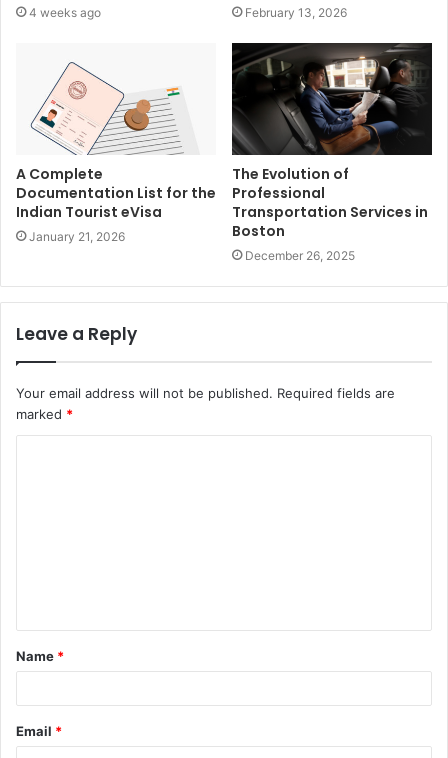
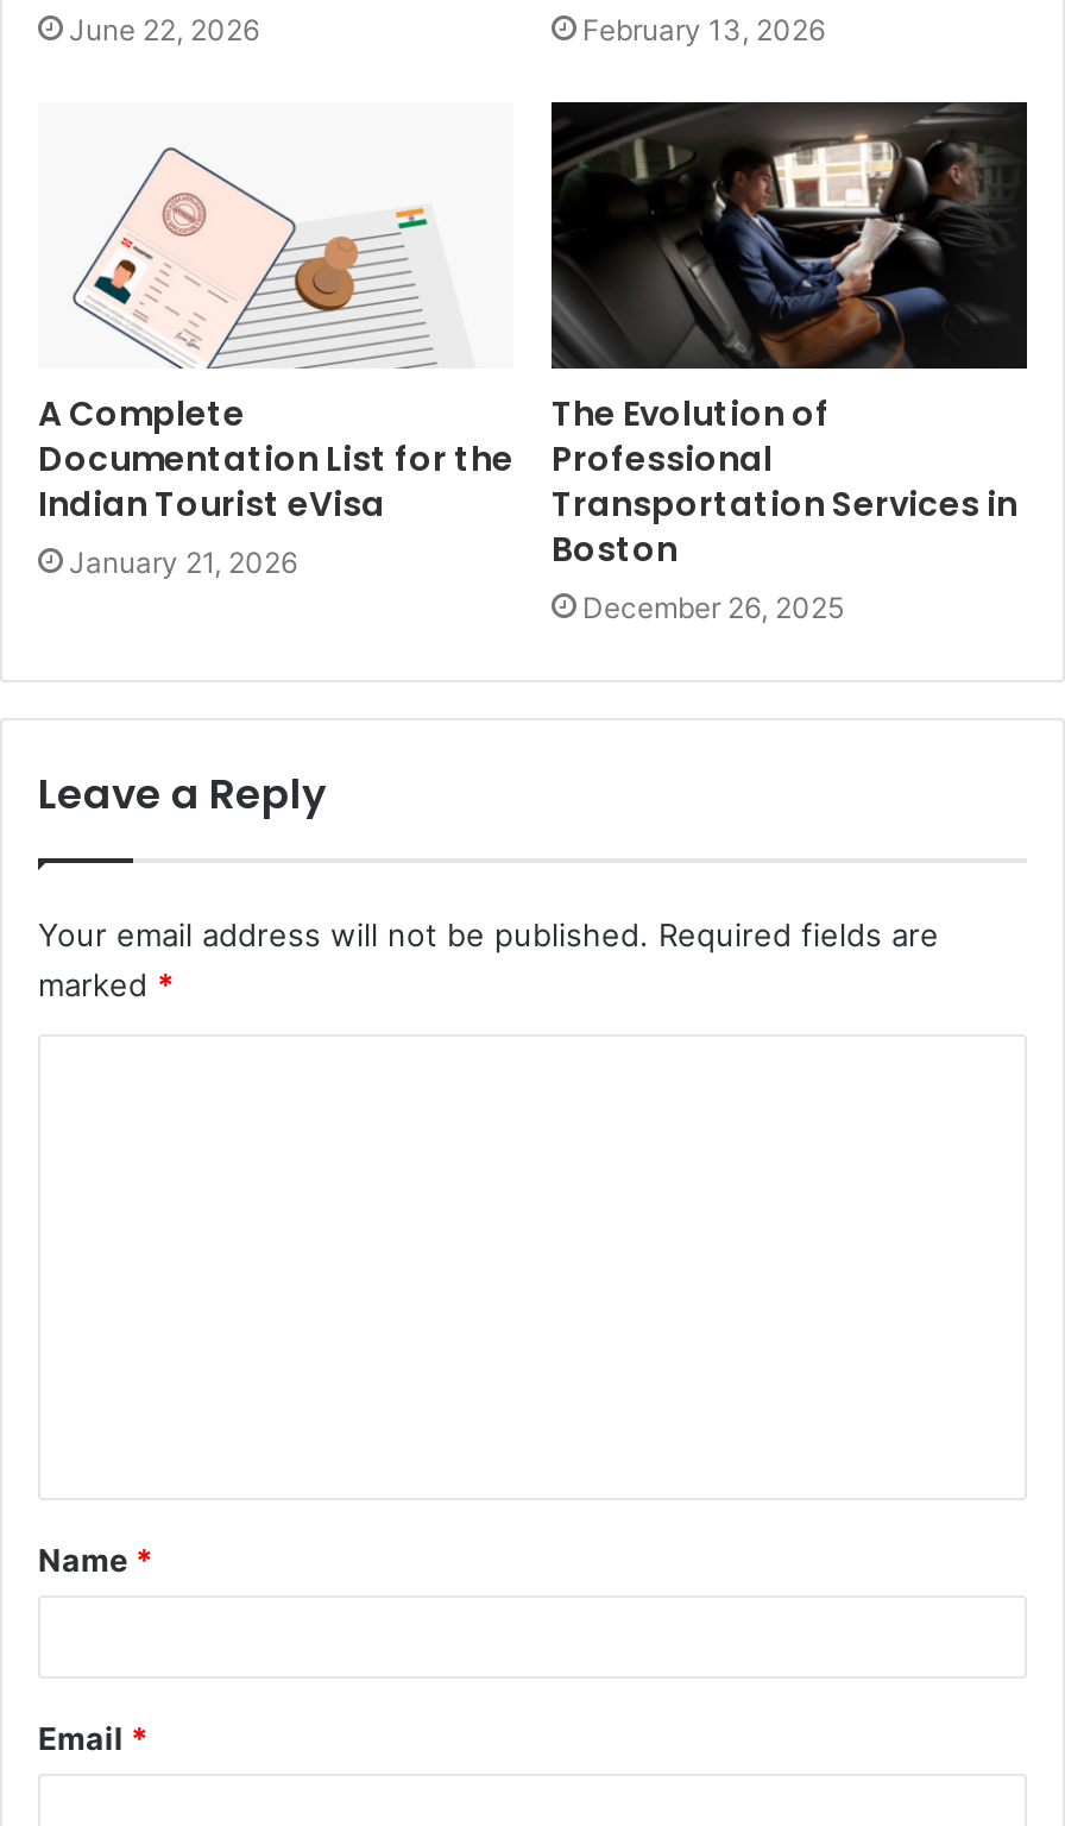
[29,4,101,19] 4 weeks ago -> [69,11,259,46] June 22, 2026

